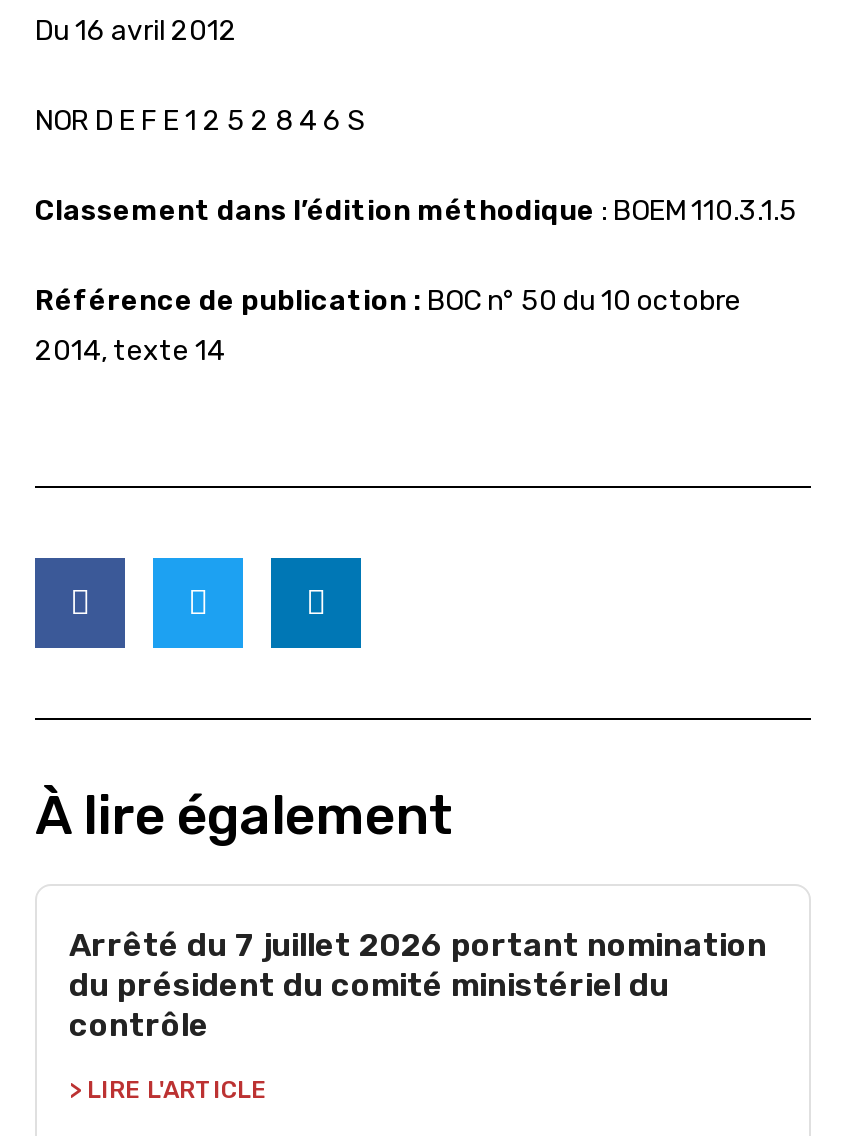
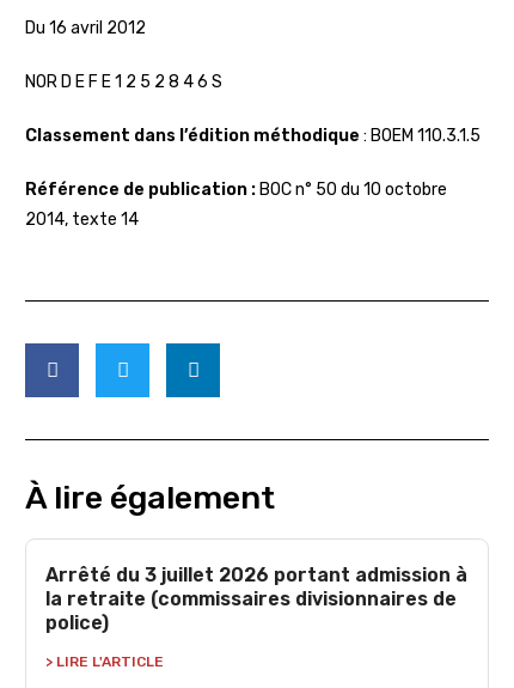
[69,926,767,1044] Arrêté du 7 juillet 2026 portant nomination | du président du comité ministériel du | contrôle -> [45,564,467,634] Arrêté du 3 juillet 2026 portant admission à | la retraite (commissaires divisionnaires de | police)

